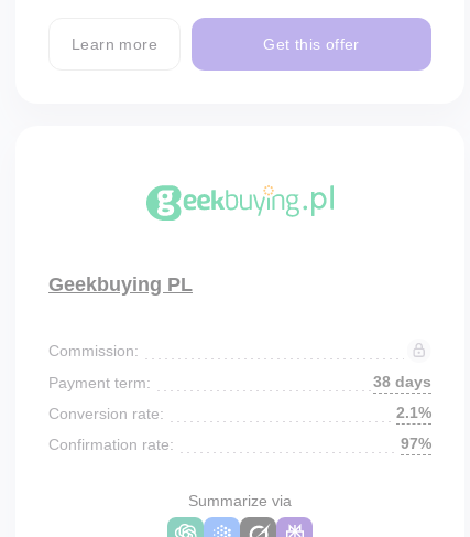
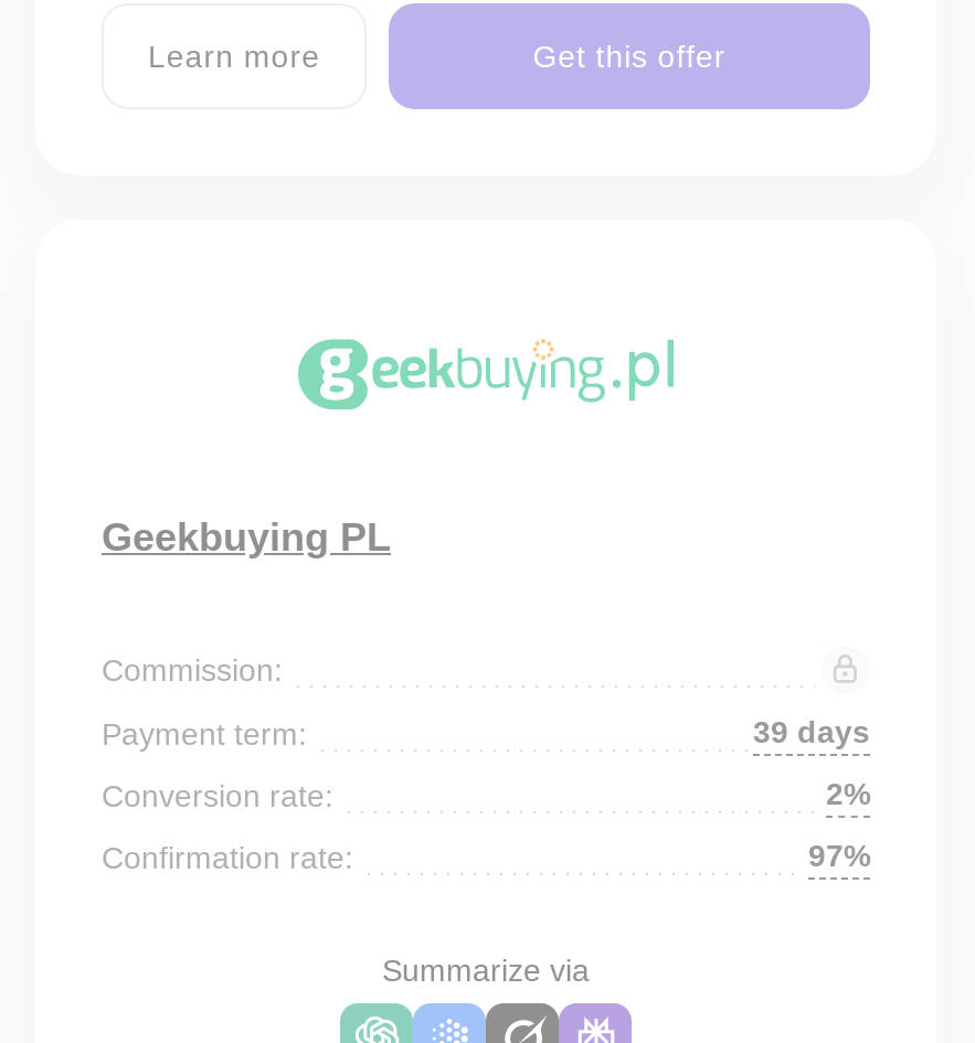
[373,373,431,390] 38 days -> [753,714,870,749] 39 days
[396,404,431,421] 2.1% -> [826,776,870,811] 2%

